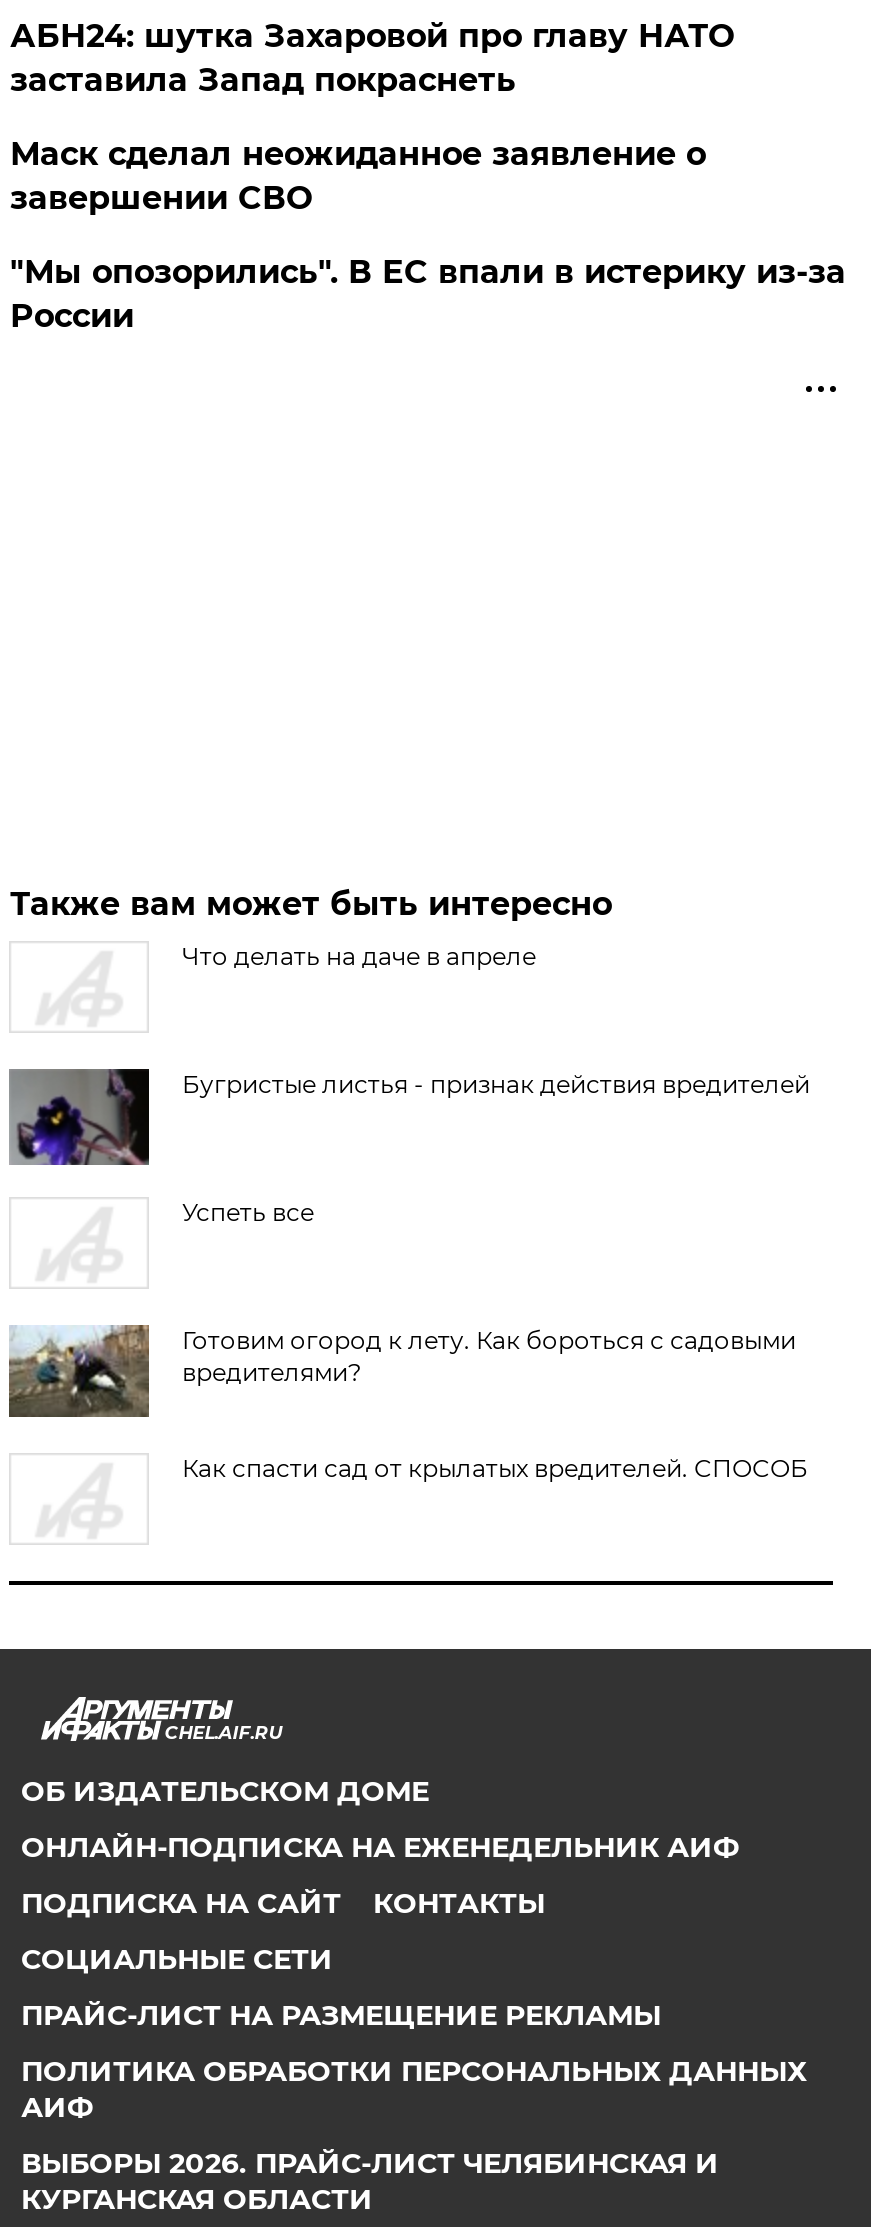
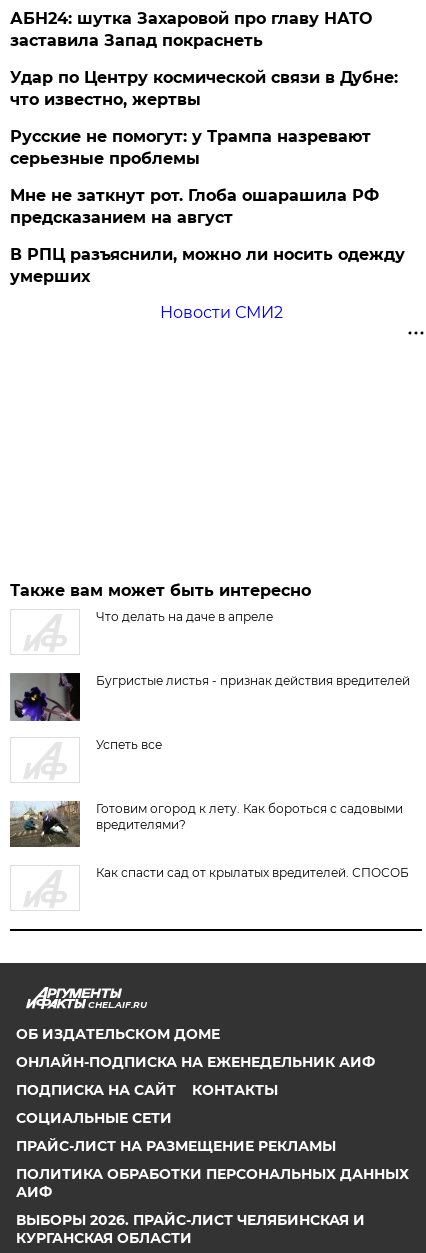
[10,135,846,335] Маск сделал неожиданное заявление о | завершении СВО | "Мы опозорились". В ЕС впали в истерику из-за | России -> [10,68,405,322] Удар по Центру космической связи в Дубне: | что известно, жертвы | Русские не помогут: у Трампа назревают | серьезные проблемы | Мне не заткнут рот. Глоба ошарашила РФ | предсказанием на август | В РПЦ разъяснили, можно ли носить одежду | умерших | Новости СМИ2

